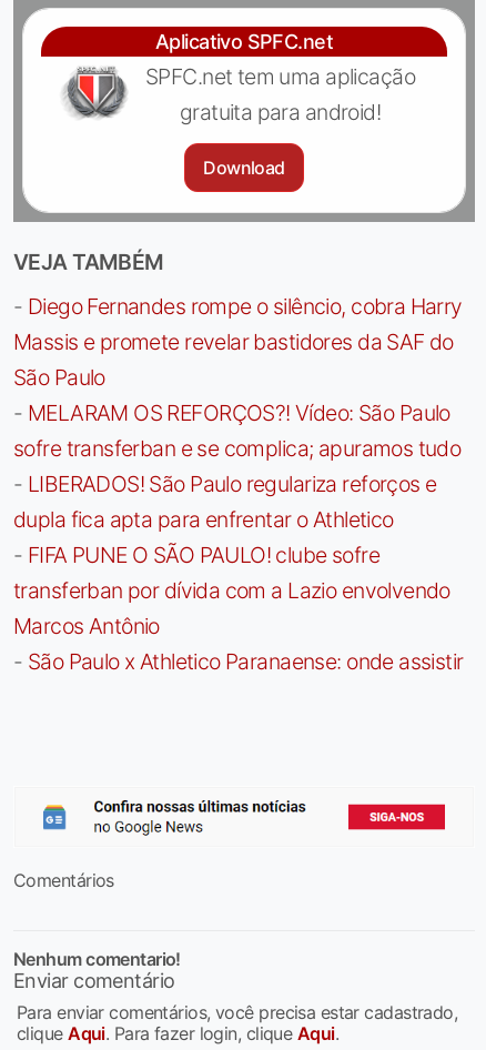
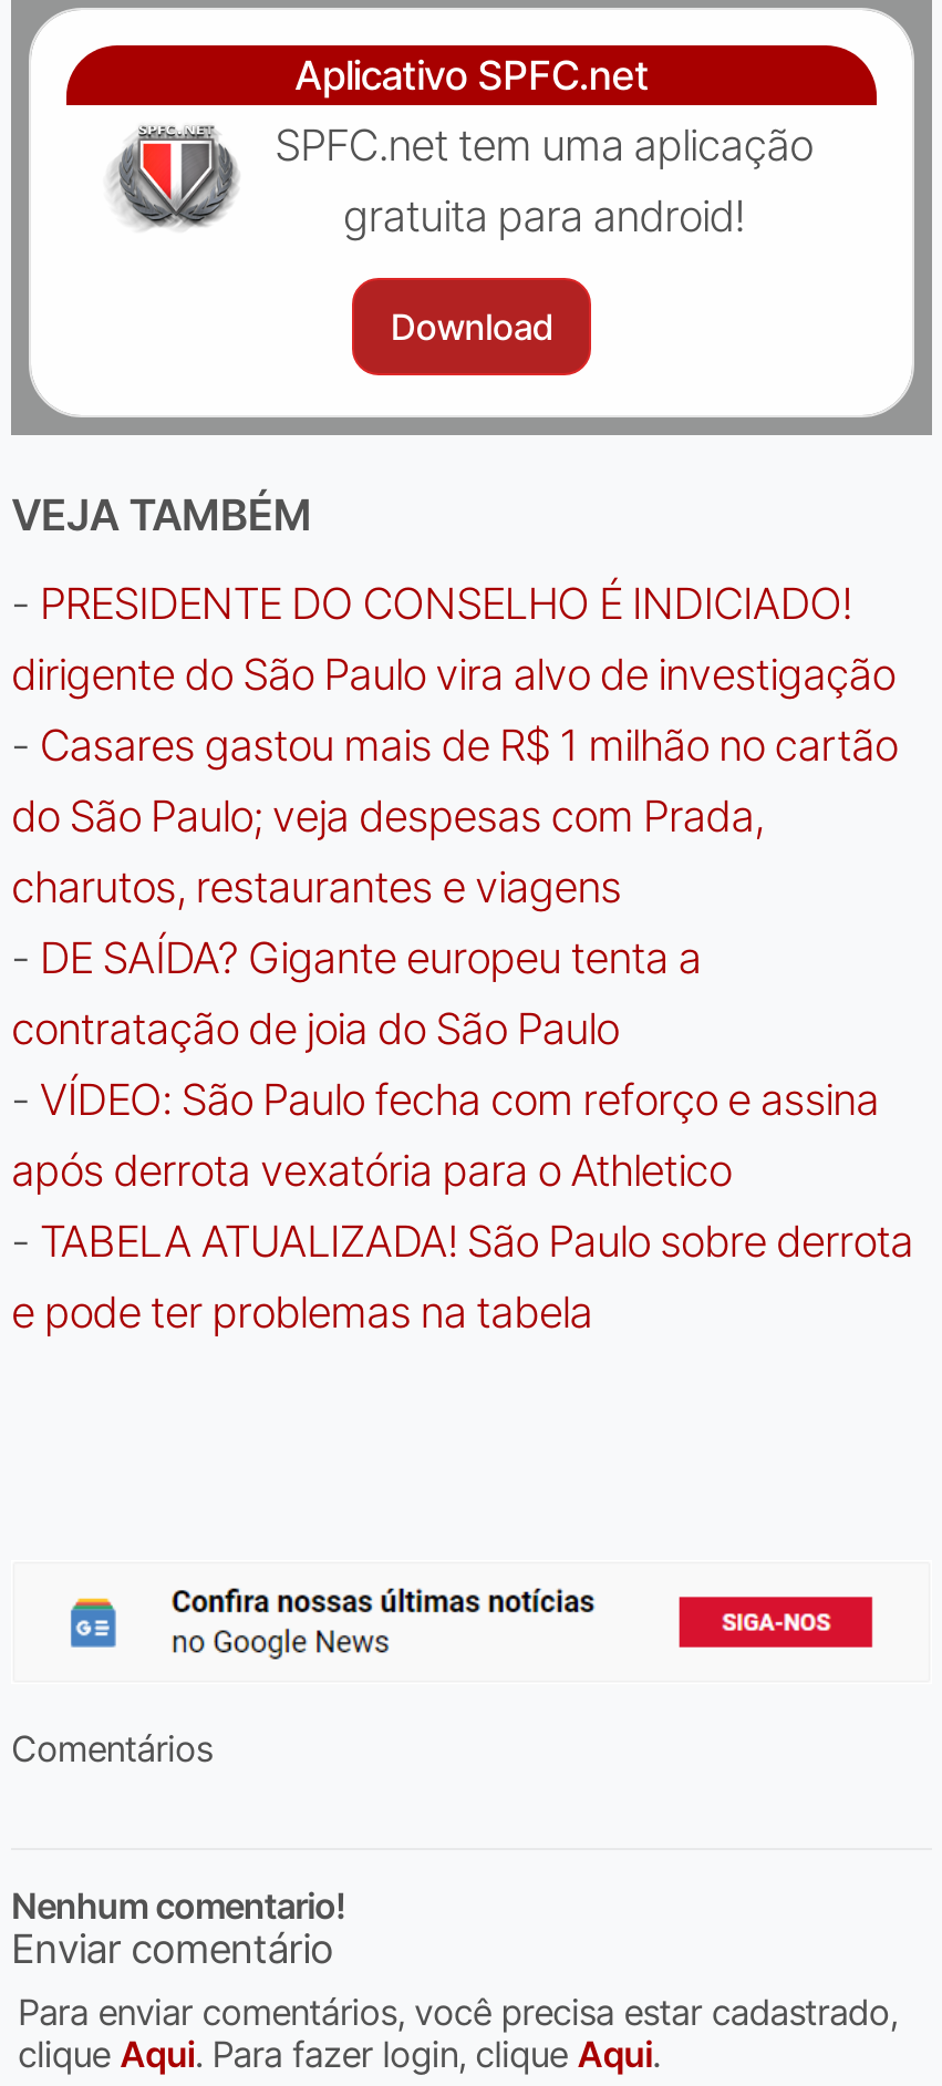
[13,293,463,675] - Diego Fernandes rompe o silêncio, cobra Harry | Massis e promete revelar bastidores da SAF do | São Paulo | - MELARAM OS REFORÇOS?! Vídeo: São Paulo | sofre transferban e se complica; apuramos tudo | - LIBERADOS! São Paulo regulariza reforços e | dupla fica apta para enfrentar o Athletico | - FIFA PUNE O SÃO PAULO! clube sofre | transferban por dívida com a Lazio envolvendo | Marcos Antônio | - São Paulo x Athletico Paranaense: onde assistir -> [11,577,913,1339] - PRESIDENTE DO CONSELHO É INDICIADO! | dirigente do São Paulo vira alvo de investigação | - Casares gastou mais de R$ 1 milhão no cartão | do São Paulo; veja despesas com Prada, | charutos, restaurantes e viagens | - DE SAÍDA? Gigante europeu tenta a | contratação de joia do São Paulo | - VÍDEO: São Paulo fecha com reforço e assina | após derrota vexatória para o Athletico | - TABELA ATUALIZADA! São Paulo sobre derrota | e pode ter problemas na tabela

